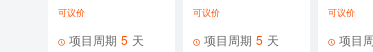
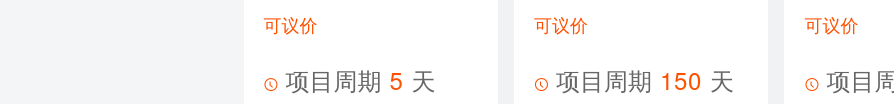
[200,31,279,48] 项目周期5天 -> [548,61,734,95] 项目周期150天

